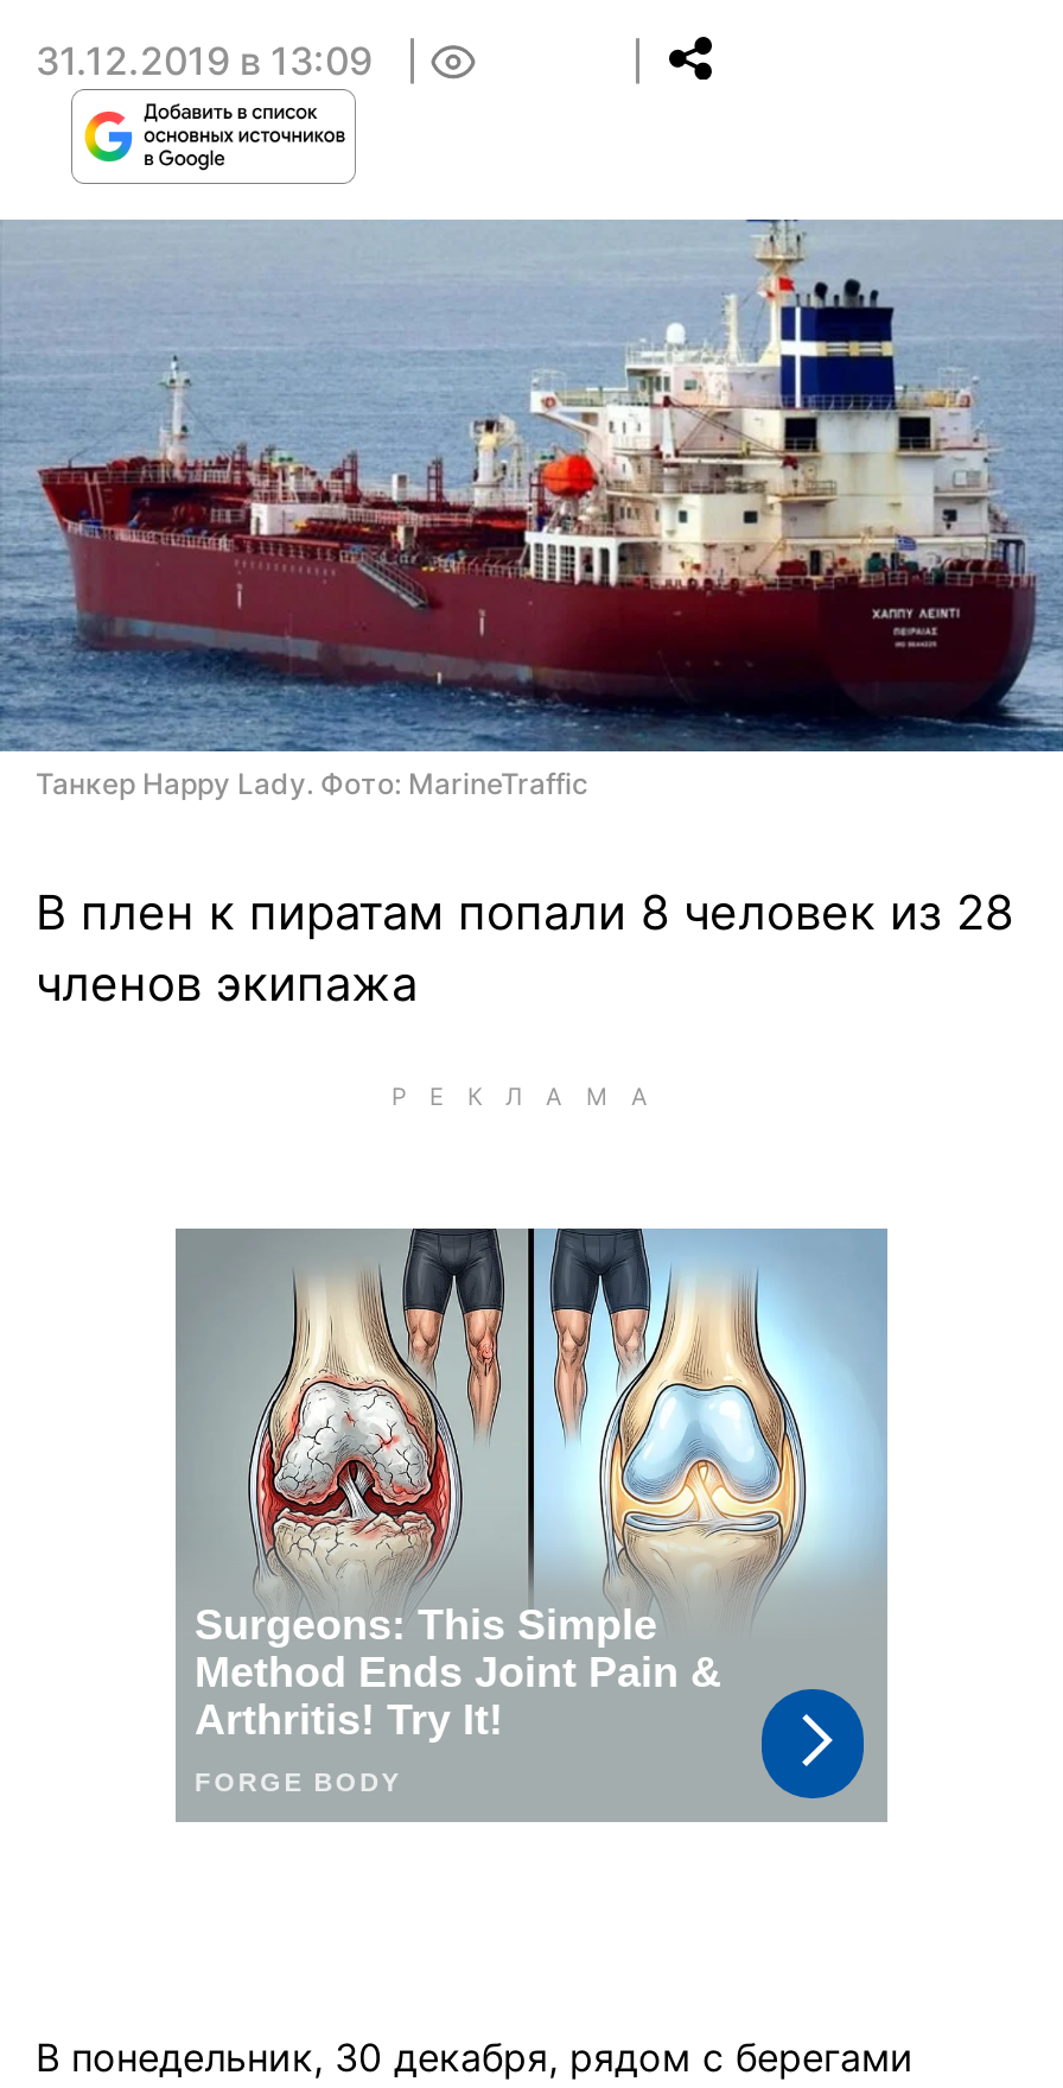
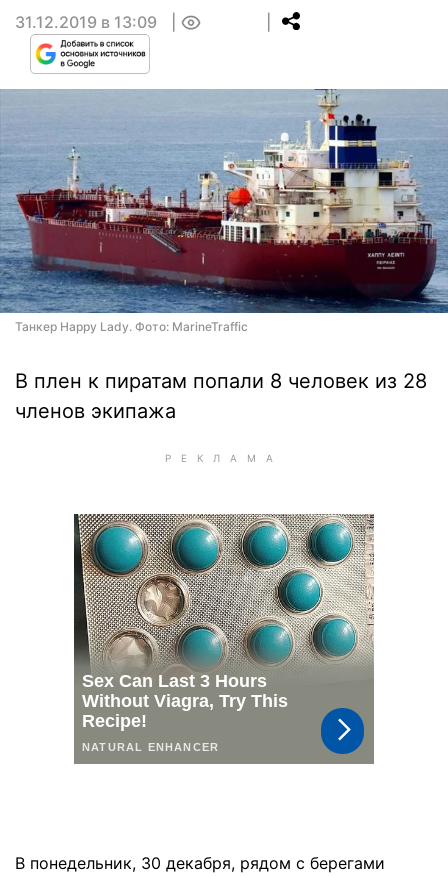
[178,1229,887,1817] [image] -> [74,514,374,763] [image]

